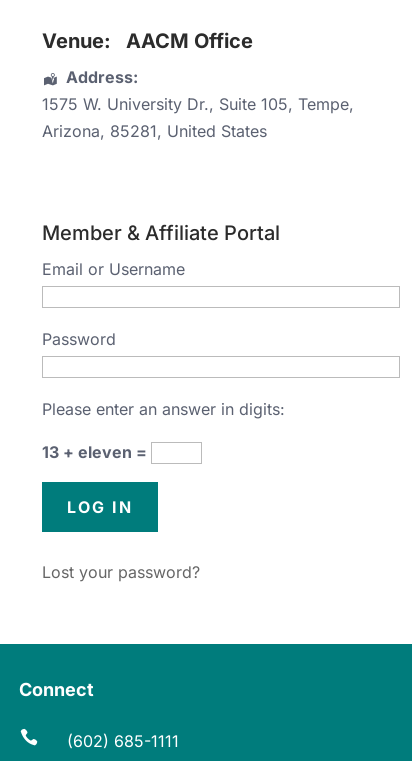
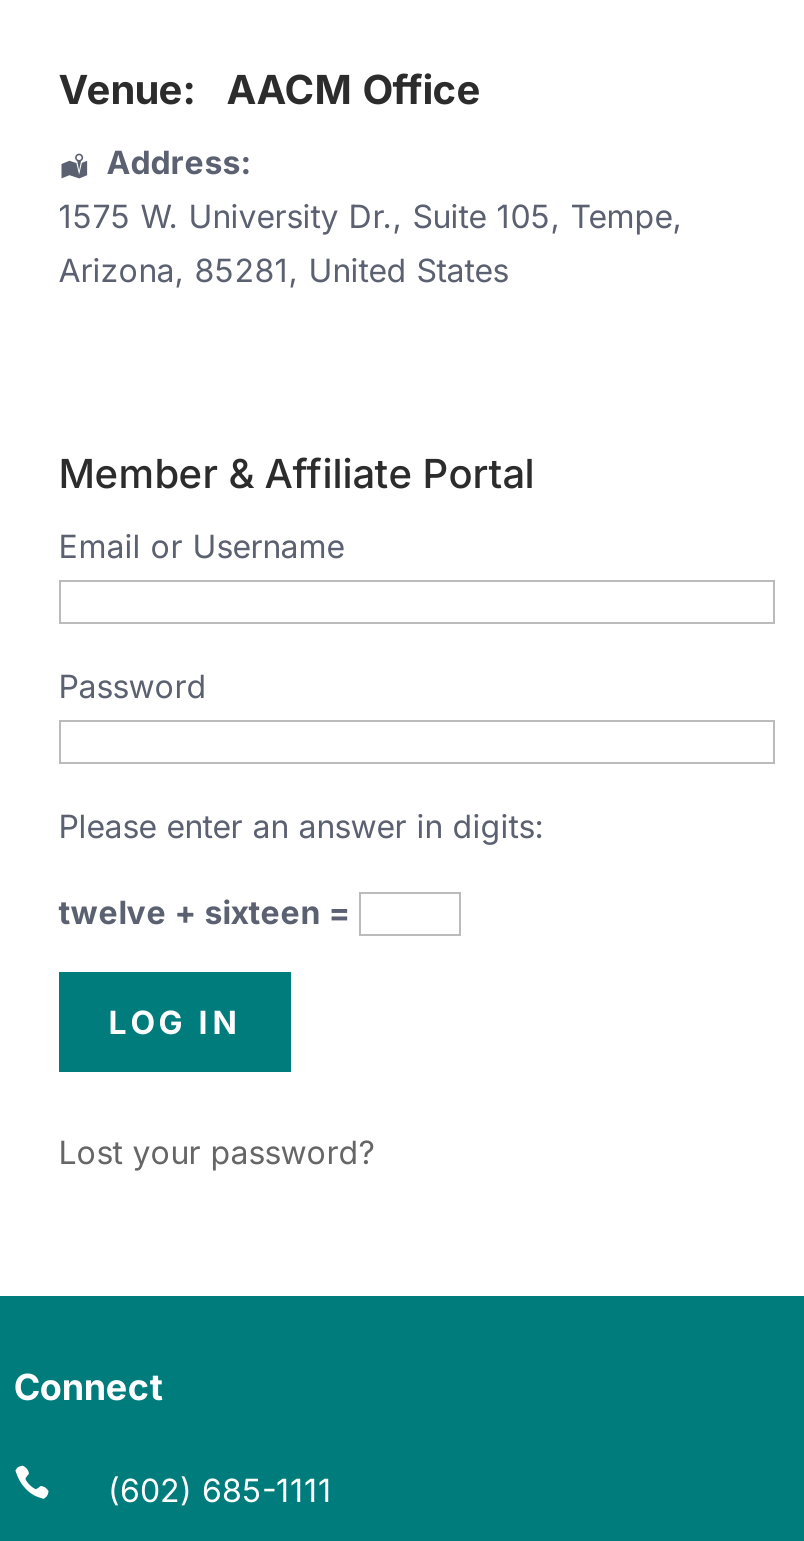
[42,442,151,462] 13 + eleven = -> [59,893,359,933] twelve + sixteen =

